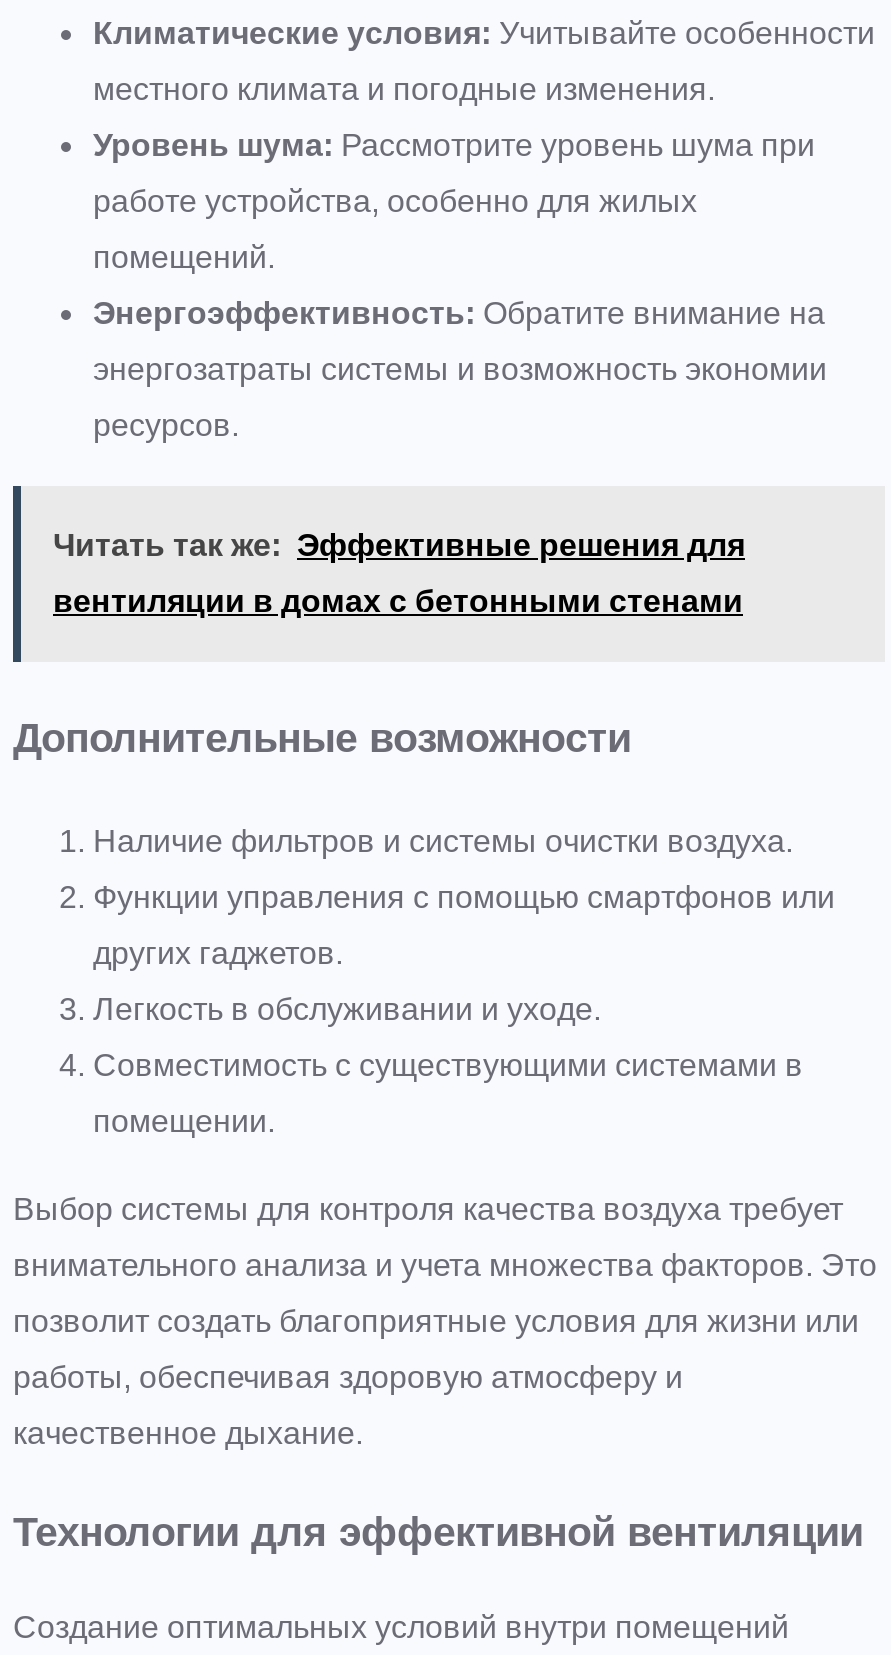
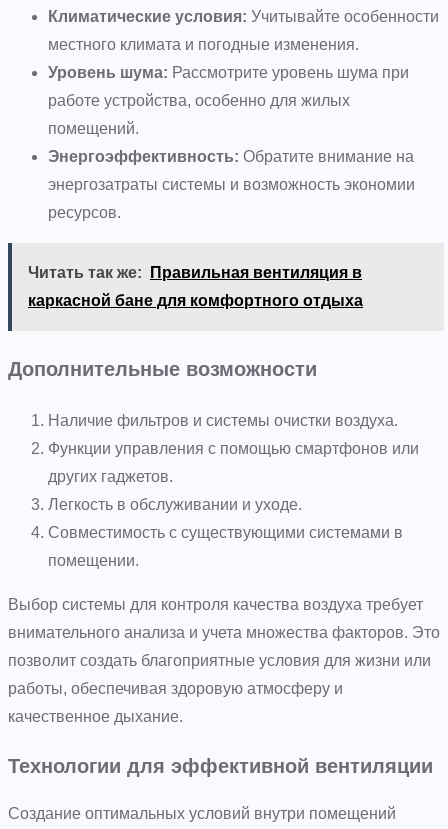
[53,527,745,561] Читать так же: Эффективные решения для -> [28,264,362,281] Читать так же: Правильная вентиляция в
[53,583,743,617] вентиляции в домах с бетонными стенами -> [28,292,363,309] каркасной бане для комфортного отдыха

